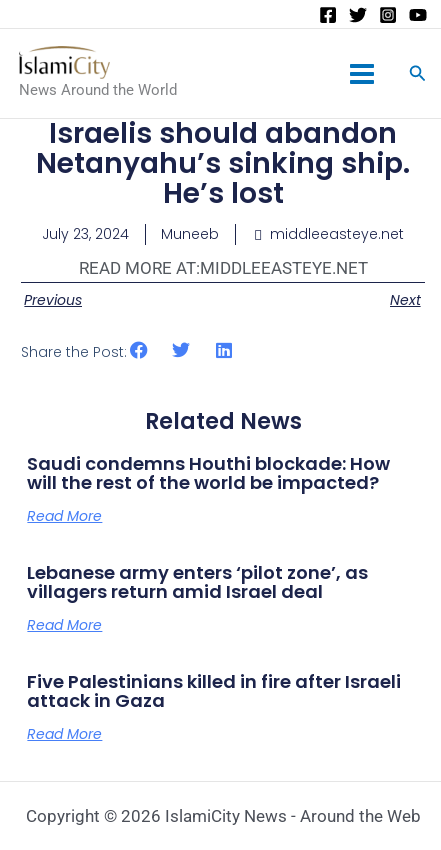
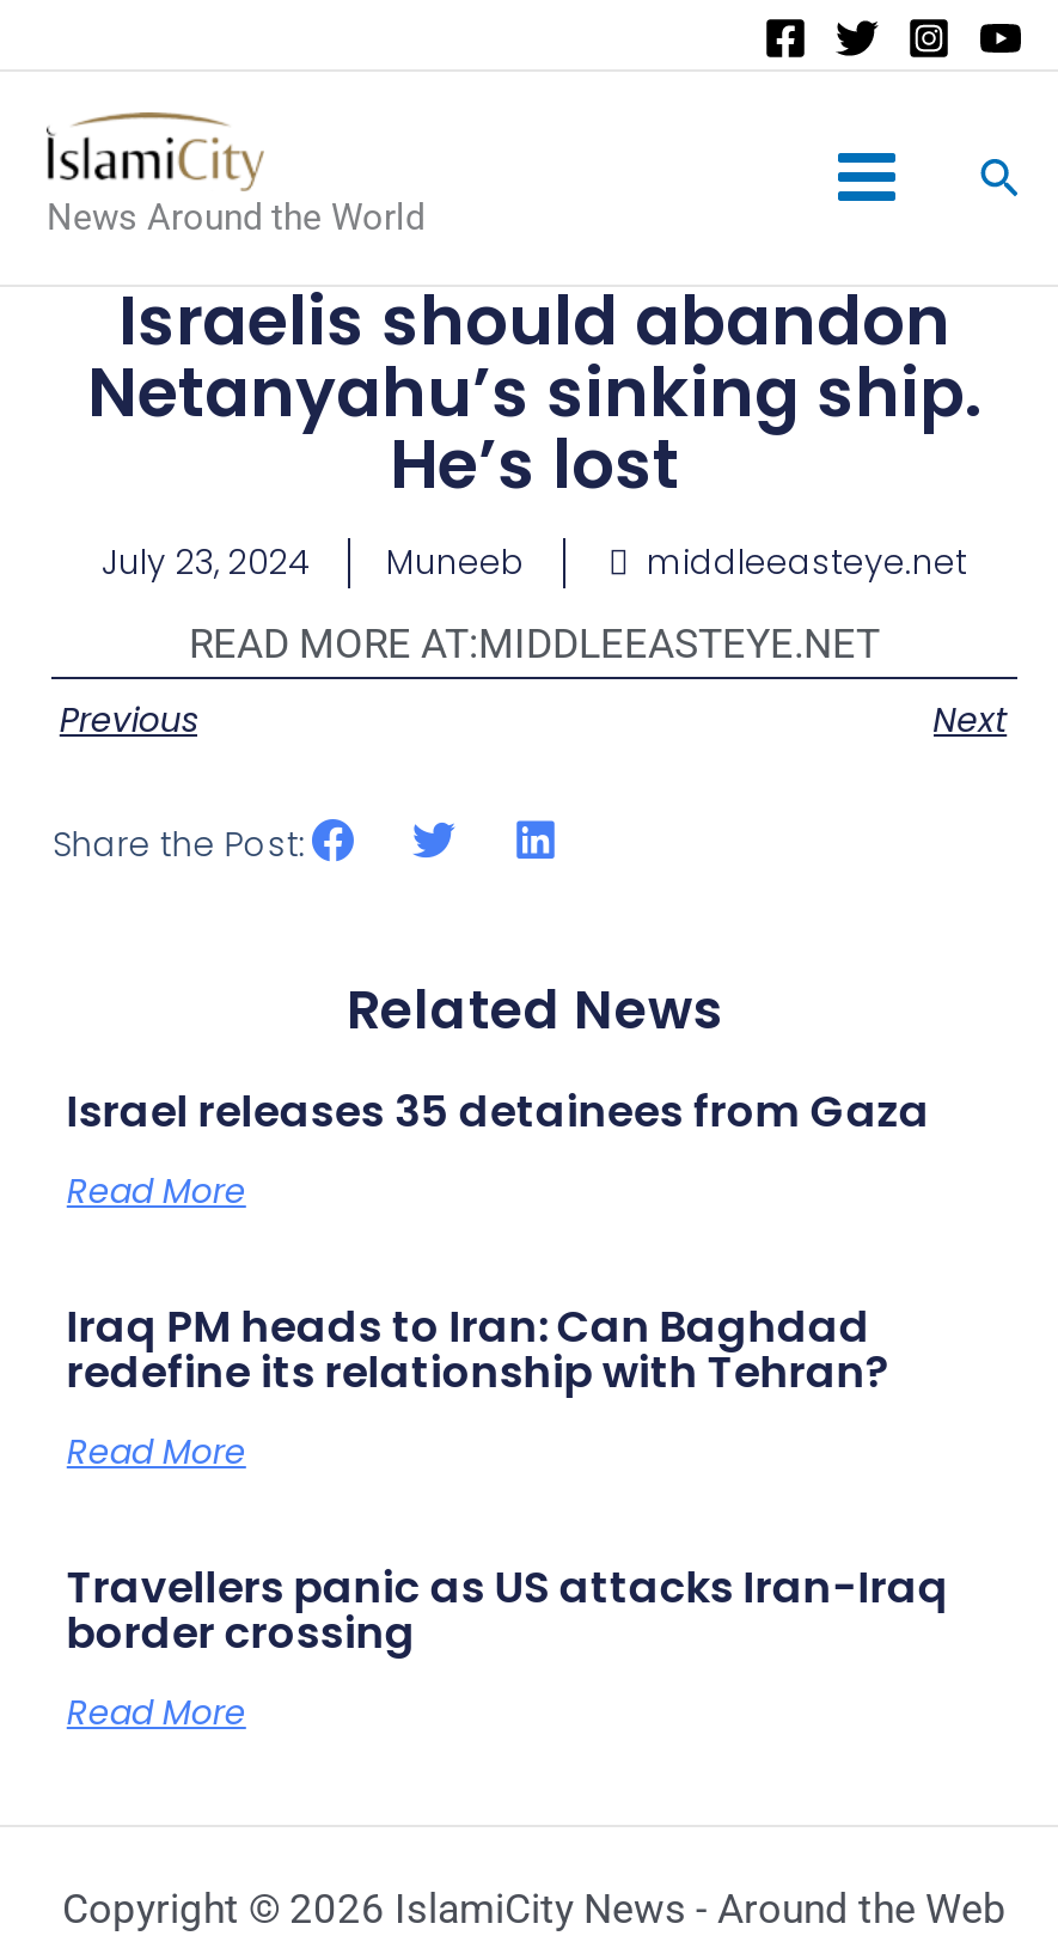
[27,451,390,495] Saudi condemns Houthi blockade: How | will the rest of the world be impacted? -> [67,1080,930,1140] Israel releases 35 detainees from Gaza
[27,560,368,604] Lebanese army enters ‘pilot zone’, as | villagers return amid Israel deal -> [67,1295,889,1400] Iraq PM heads to Iran: Can Baghdad | redefine its relationship with Tehran?
[27,669,401,713] Five Palestinians killed in fire after Israeli | attack in Gaza -> [67,1556,949,1661] Travellers panic as US attacks Iran-Iraq | border crossing

